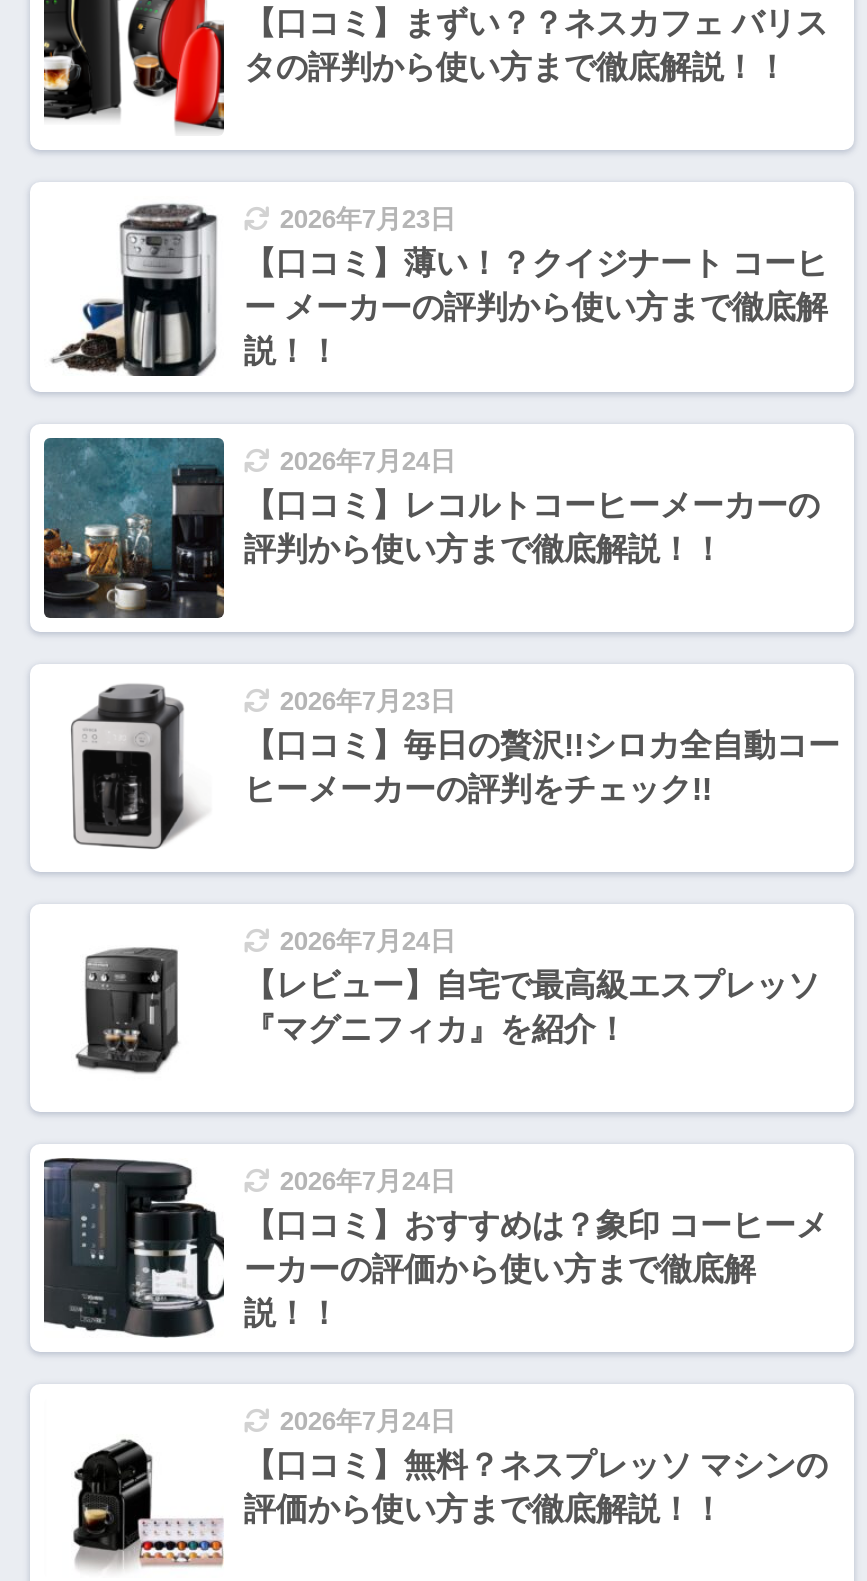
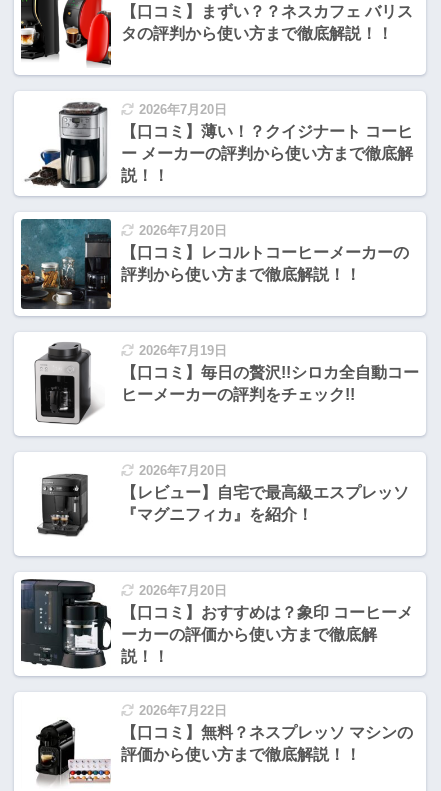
[280,205,456,235] 2026年7月23日 -> [139,102,227,117] 2026年7月20日
[280,445,456,475] 2026年7月24日 -> [139,223,227,238] 2026年7月20日
[280,686,456,716] 2026年7月23日 -> [139,343,227,358] 2026年7月19日
[280,926,456,956] 2026年7月24日 -> [139,463,227,478] 2026年7月20日
[280,1166,456,1196] 2026年7月24日 -> [139,583,227,598] 2026年7月20日
[280,1407,456,1437] 2026年7月24日 -> [139,703,227,718] 2026年7月22日

